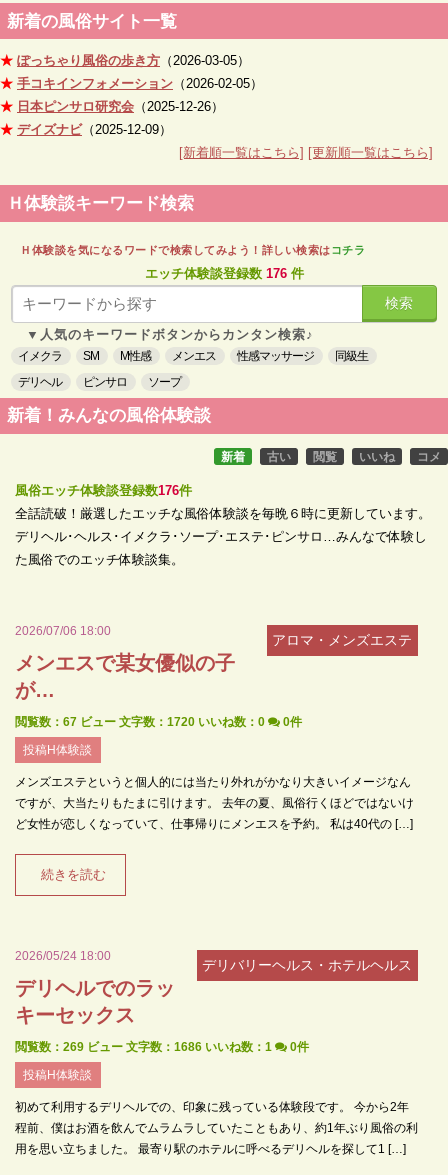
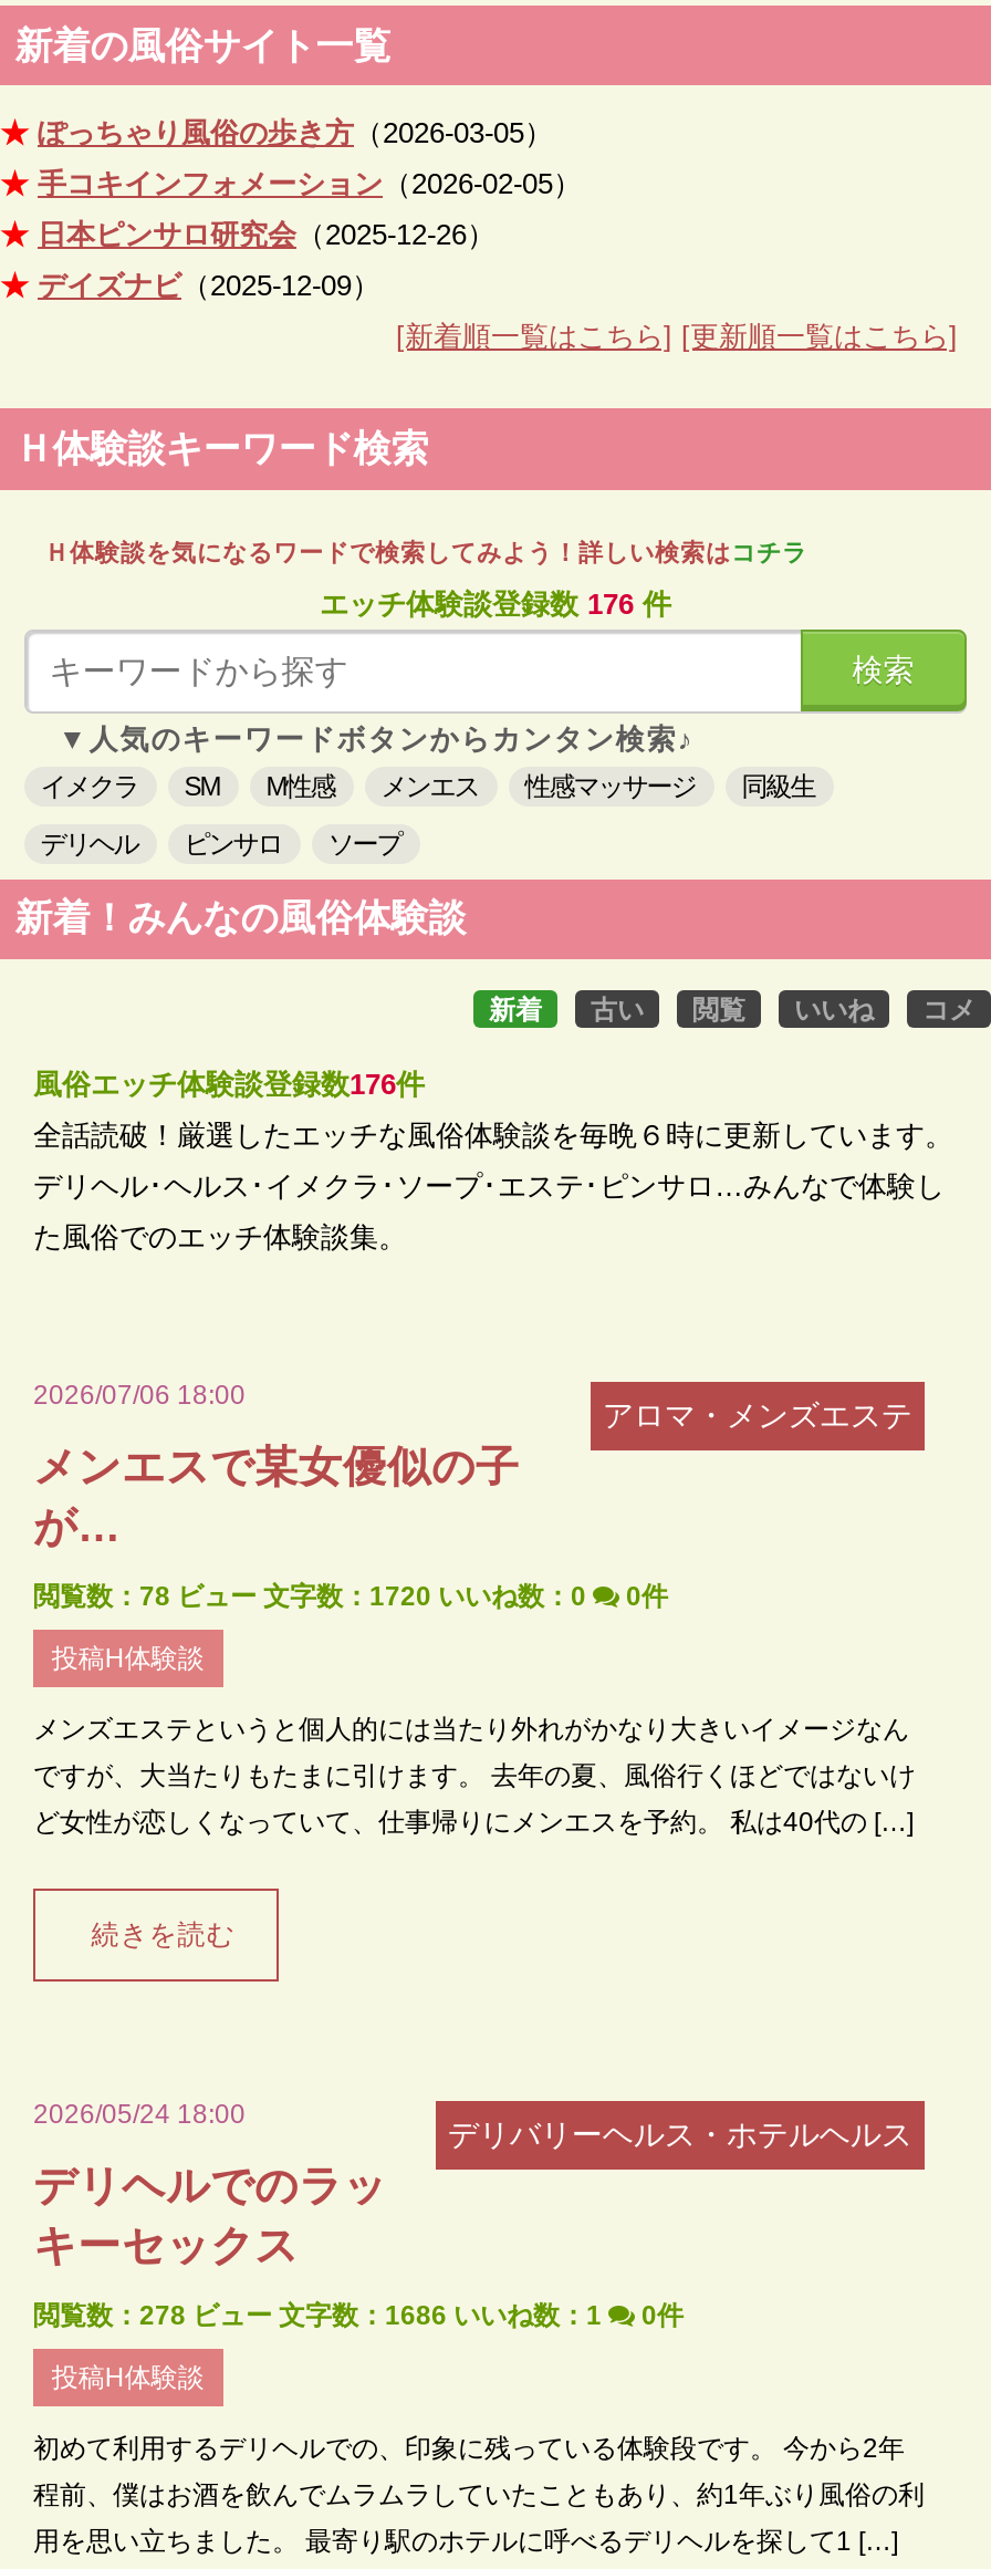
[15,715,265,729] 閲覧数：67 ビュー 文字数：1720 いいね数：0 -> [33,1581,586,1612] 閲覧数：78 ビュー 文字数：1720 いいね数：0
[15,1040,272,1054] 閲覧数：269 ビュー 文字数：1686 いいね数：1 -> [33,2300,602,2331] 閲覧数：278 ビュー 文字数：1686 いいね数：1

